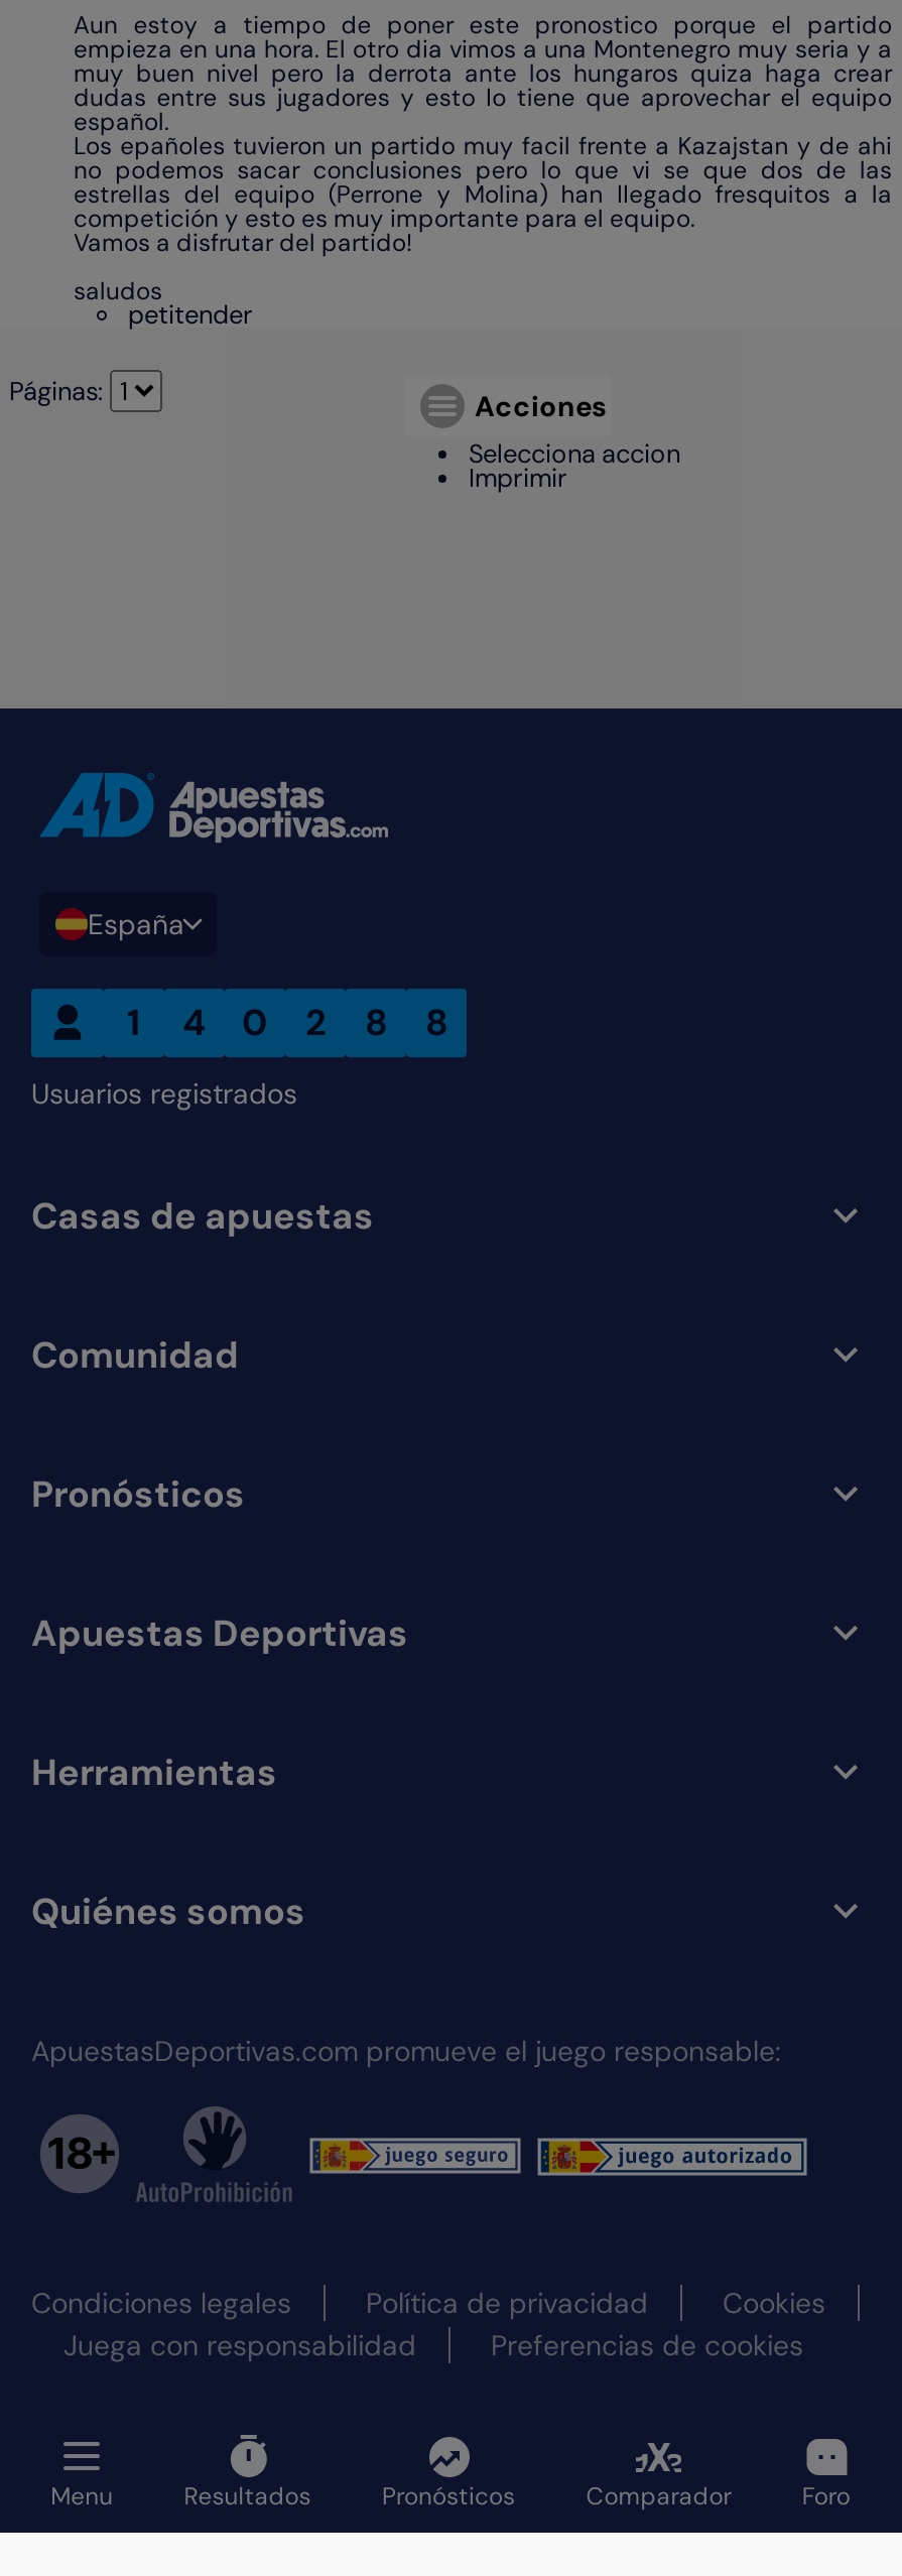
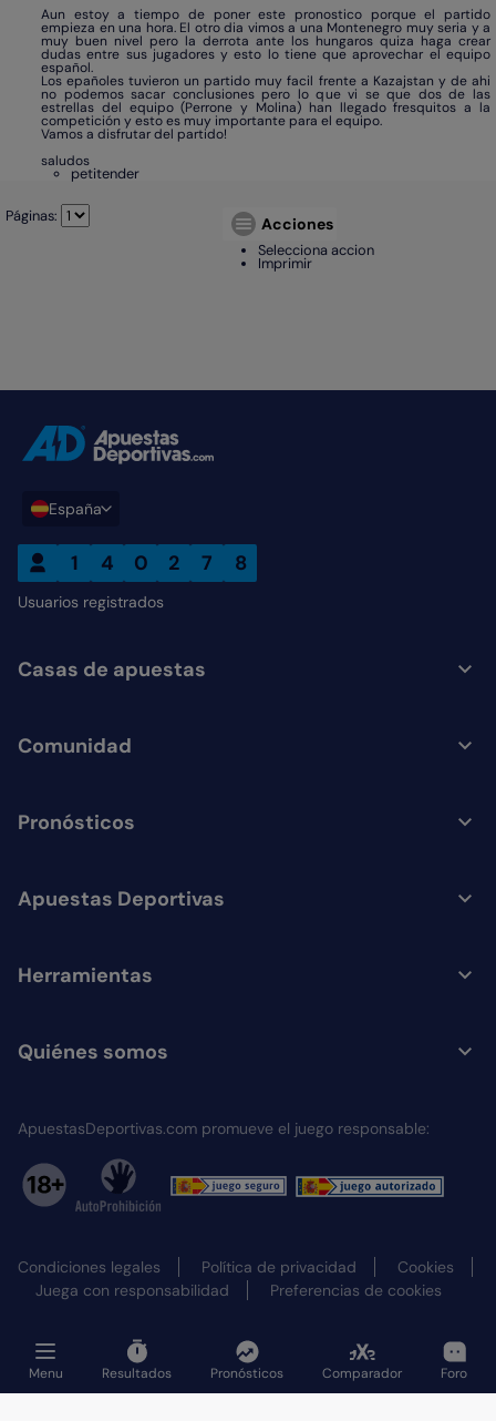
[127,999,447,1048] 1 4 0 2 8 8 -> [70,550,246,577] 1 4 0 2 7 8

